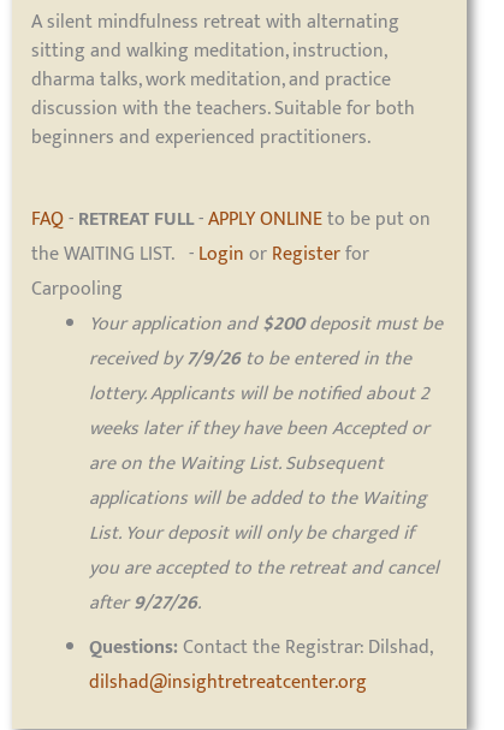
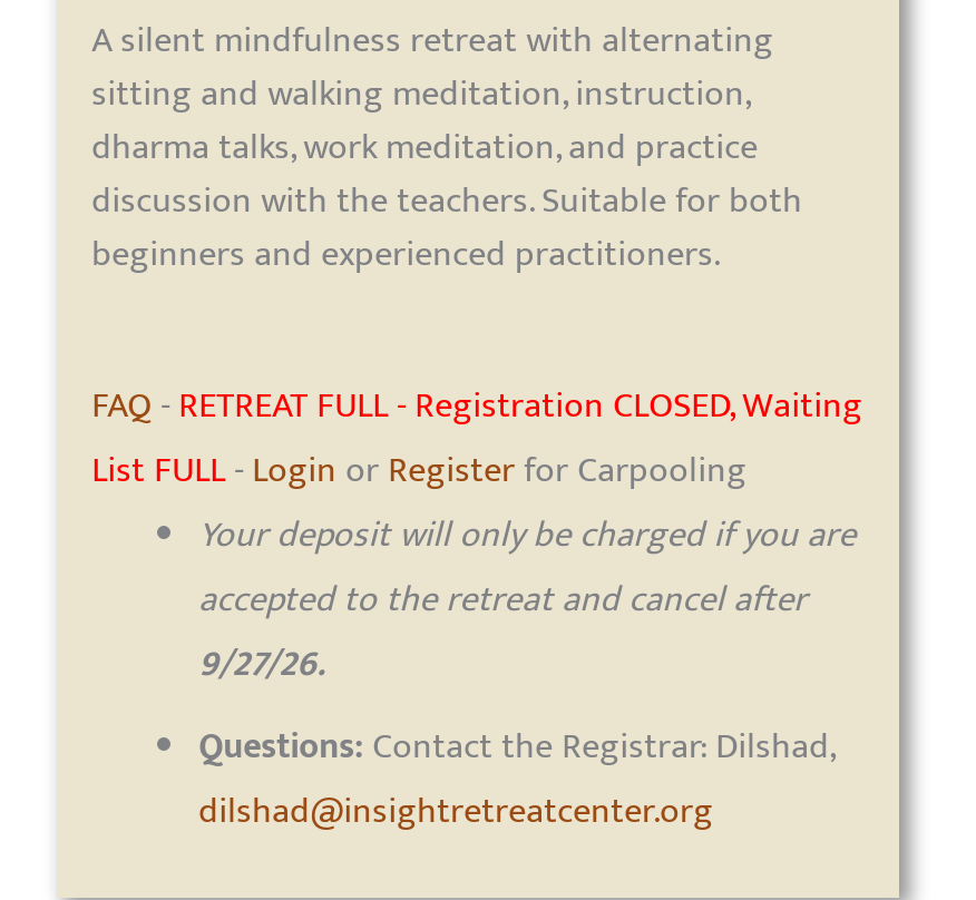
[31,203,442,620] FAQ- RETREAT FULL-APPLY ONLINEto be put on | the WAITING LIST. - Login or Registerfor | Carpooling | Your application and$200deposit must be | received by7/9/26 to be entered in the | lottery. Applicants will be notified about 2 | weeks later if they have been Accepted or | are on the Waiting List. Subsequent | applications will be added to the Waiting | List. Your deposit will only be charged if | you are accepted to the retreat and cancel | after9/27/26. -> [92,377,863,695] FAQ - RETREAT FULL - Registration CLOSED, Waiting | List FULL- Login or Registerfor Carpooling | Your deposit will only be charged if you are | accepted to the retreat and cancel after | 9/27/26.

